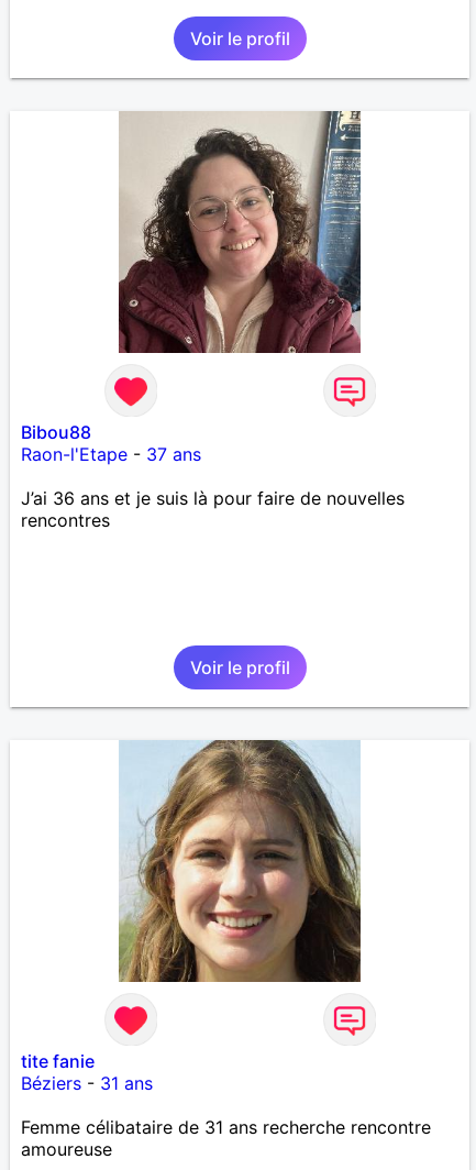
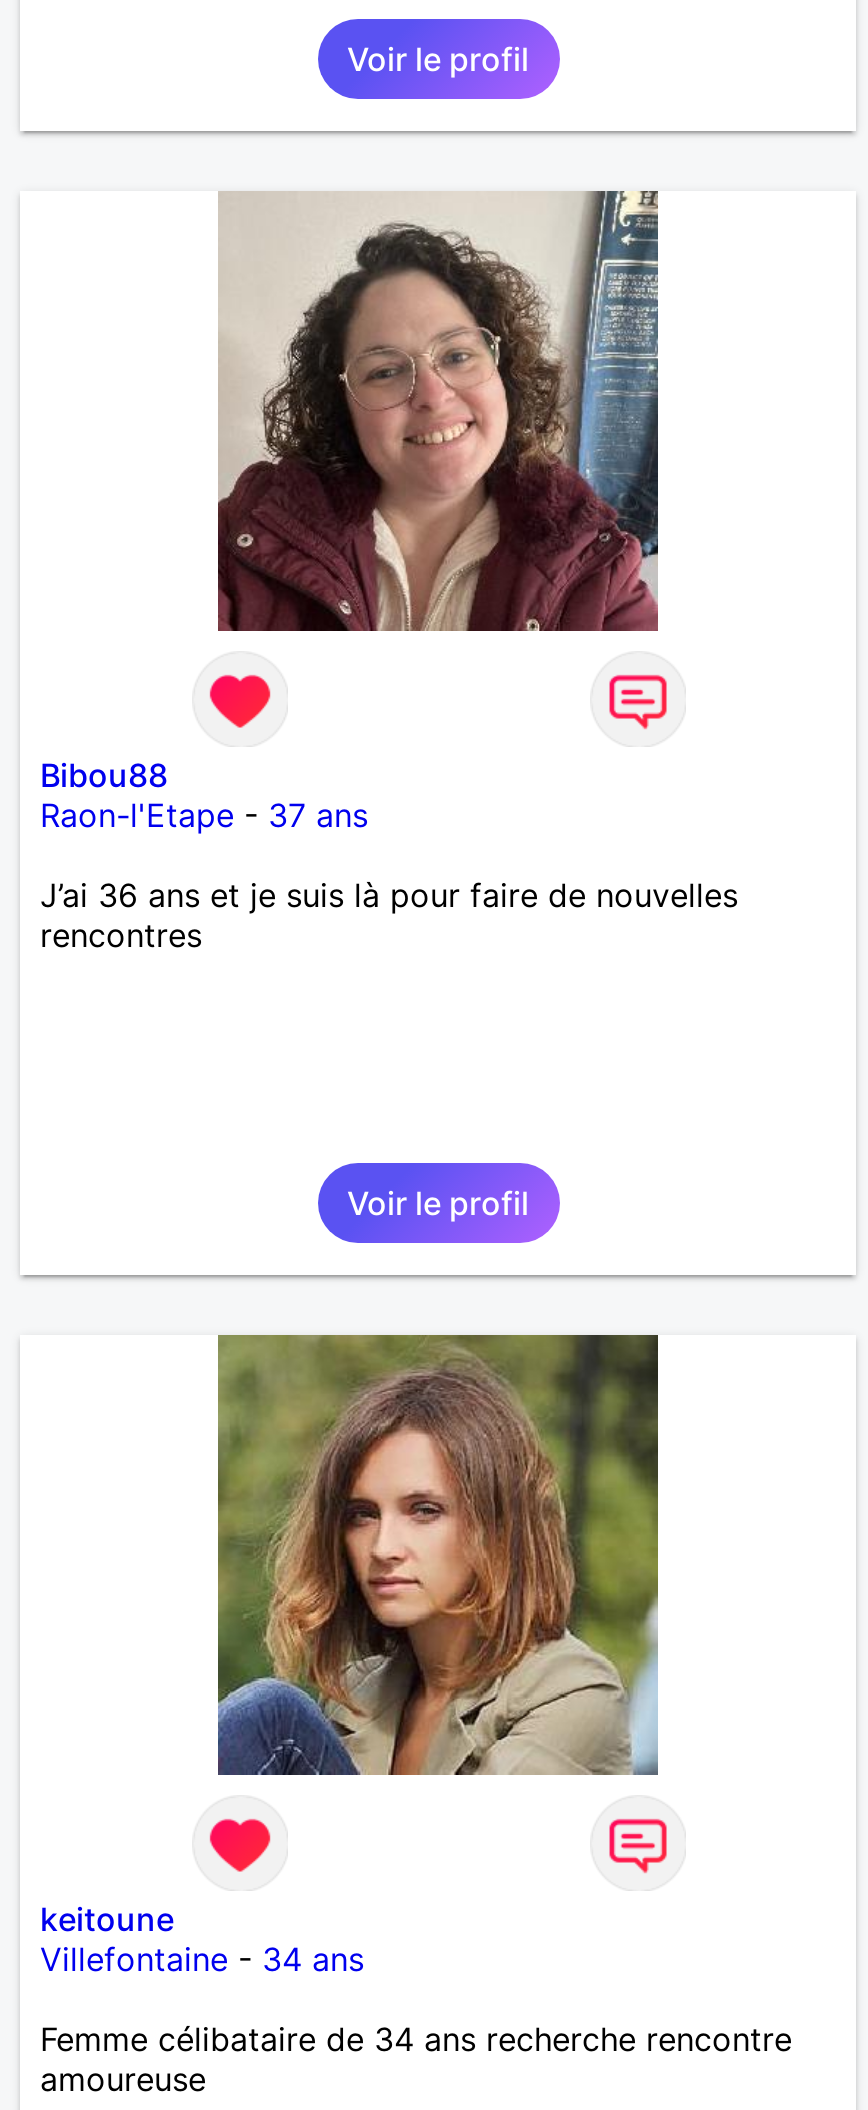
[118,740,362,983] [image] -> [216,1333,660,1777] [image]
[21,1050,153,1094] tite fanie | Béziers - 31 ans -> [40,1899,364,1979] keitoune | Villefontaine - 34 ans
[21,1116,431,1138] Femme célibataire de 31 ans recherche rencontre -> [40,2019,792,2059] Femme célibataire de 34 ans recherche rencontre

